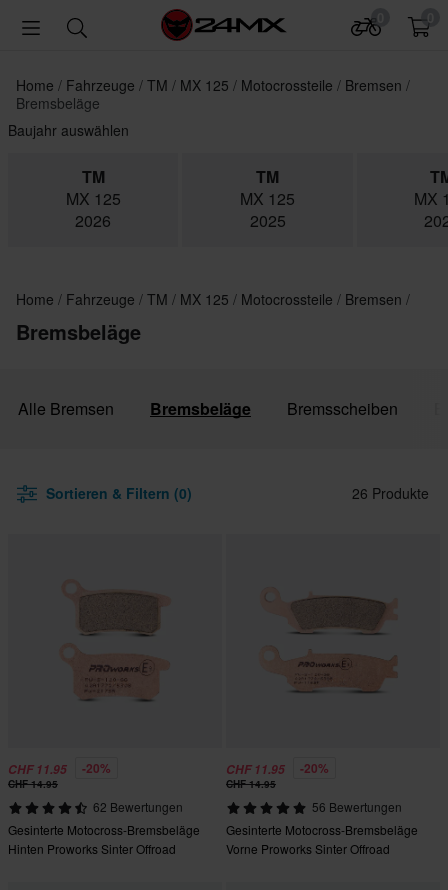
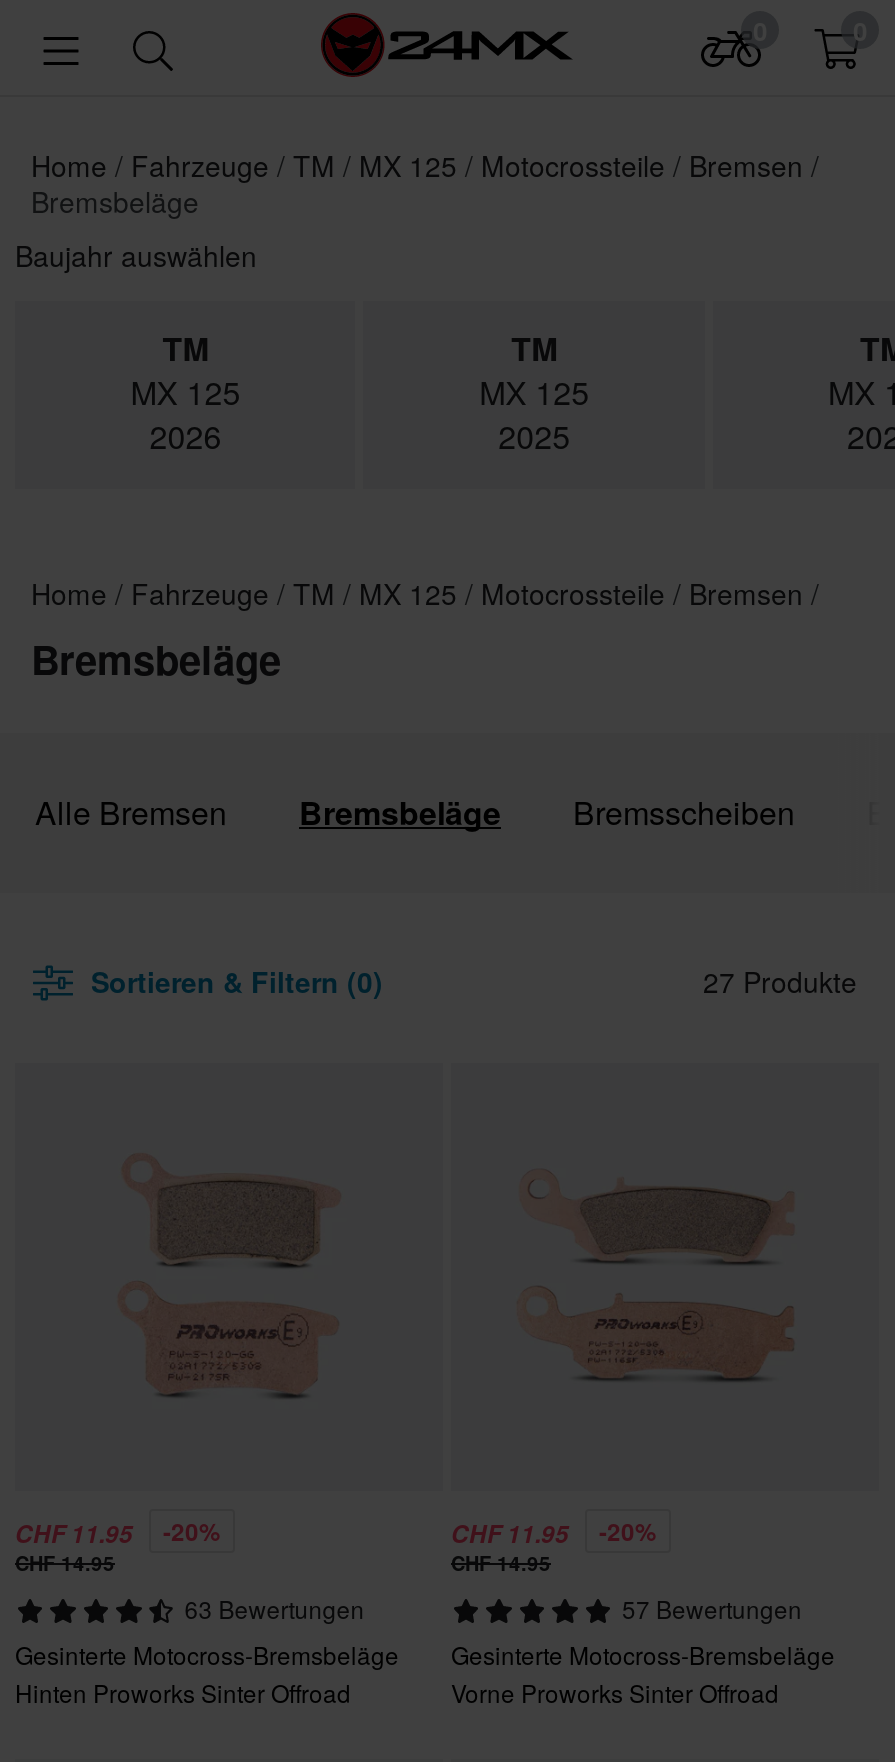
[352,483,429,503] 26 Produkte -> [703,961,857,1001] 27 Produkte
[93,798,183,815] 62 Bewertungen -> [185,1591,365,1625] 63 Bewertungen
[311,798,401,815] 56 Bewertungen -> [622,1591,802,1625] 57 Bewertungen

